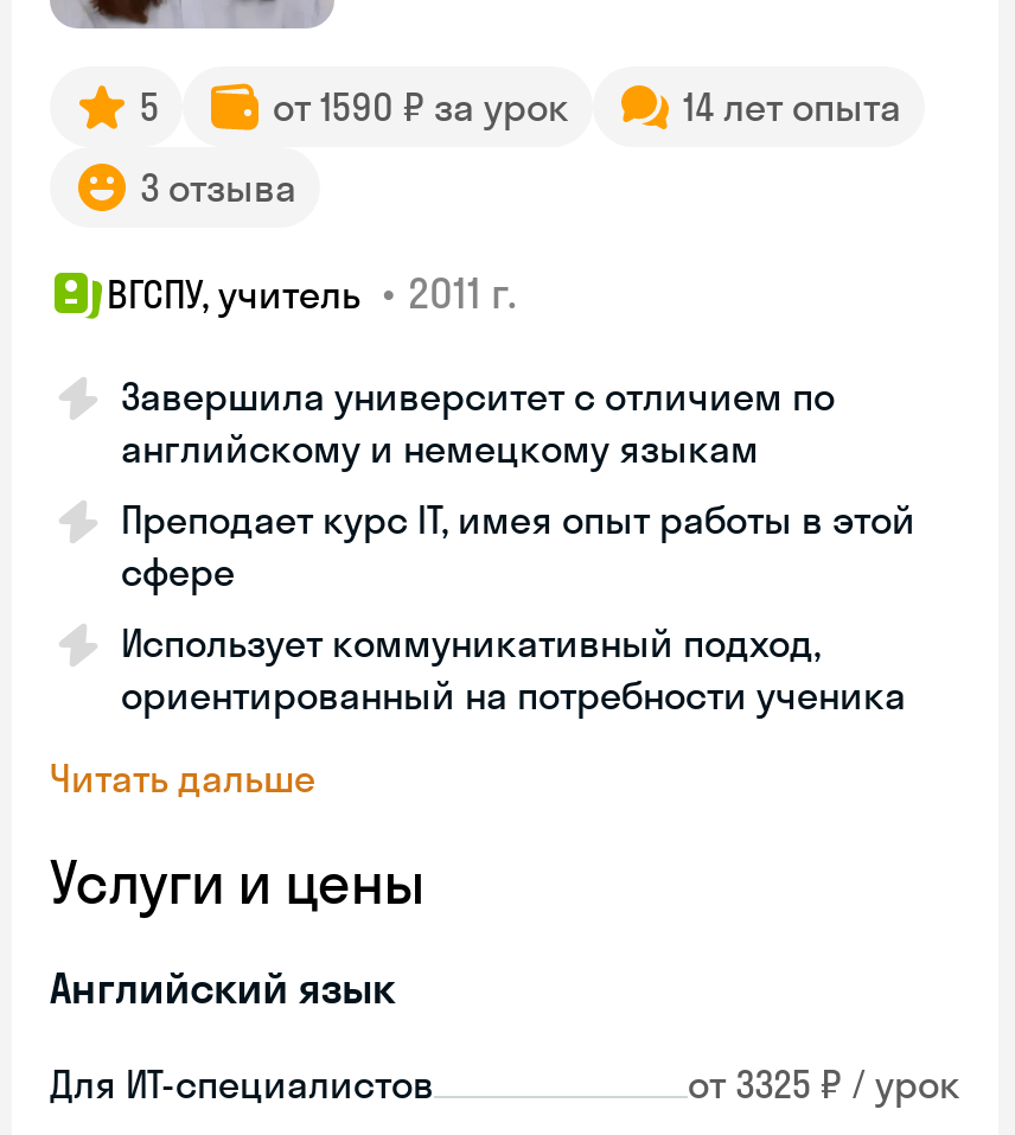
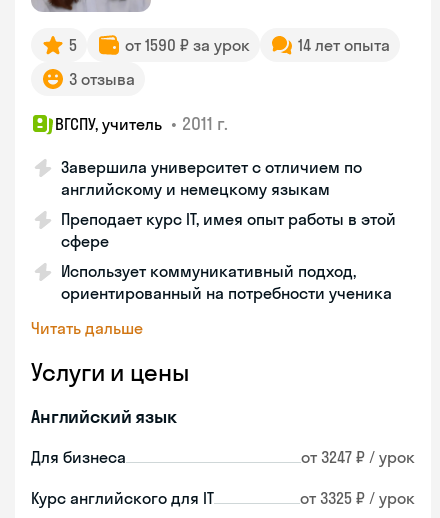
[50,1060,434,1108] Для ИТ-специалистов -> [31,447,415,508] Для бизнеса | от 3247 ₽ / урок | Курс английского для IT

